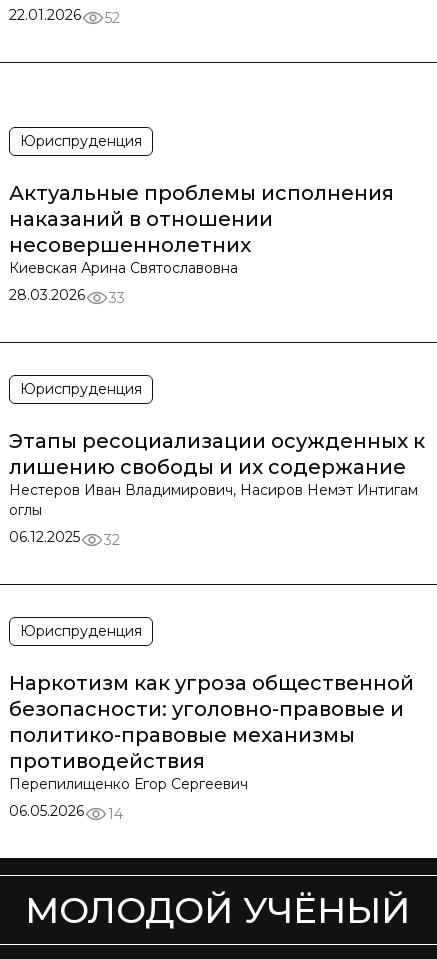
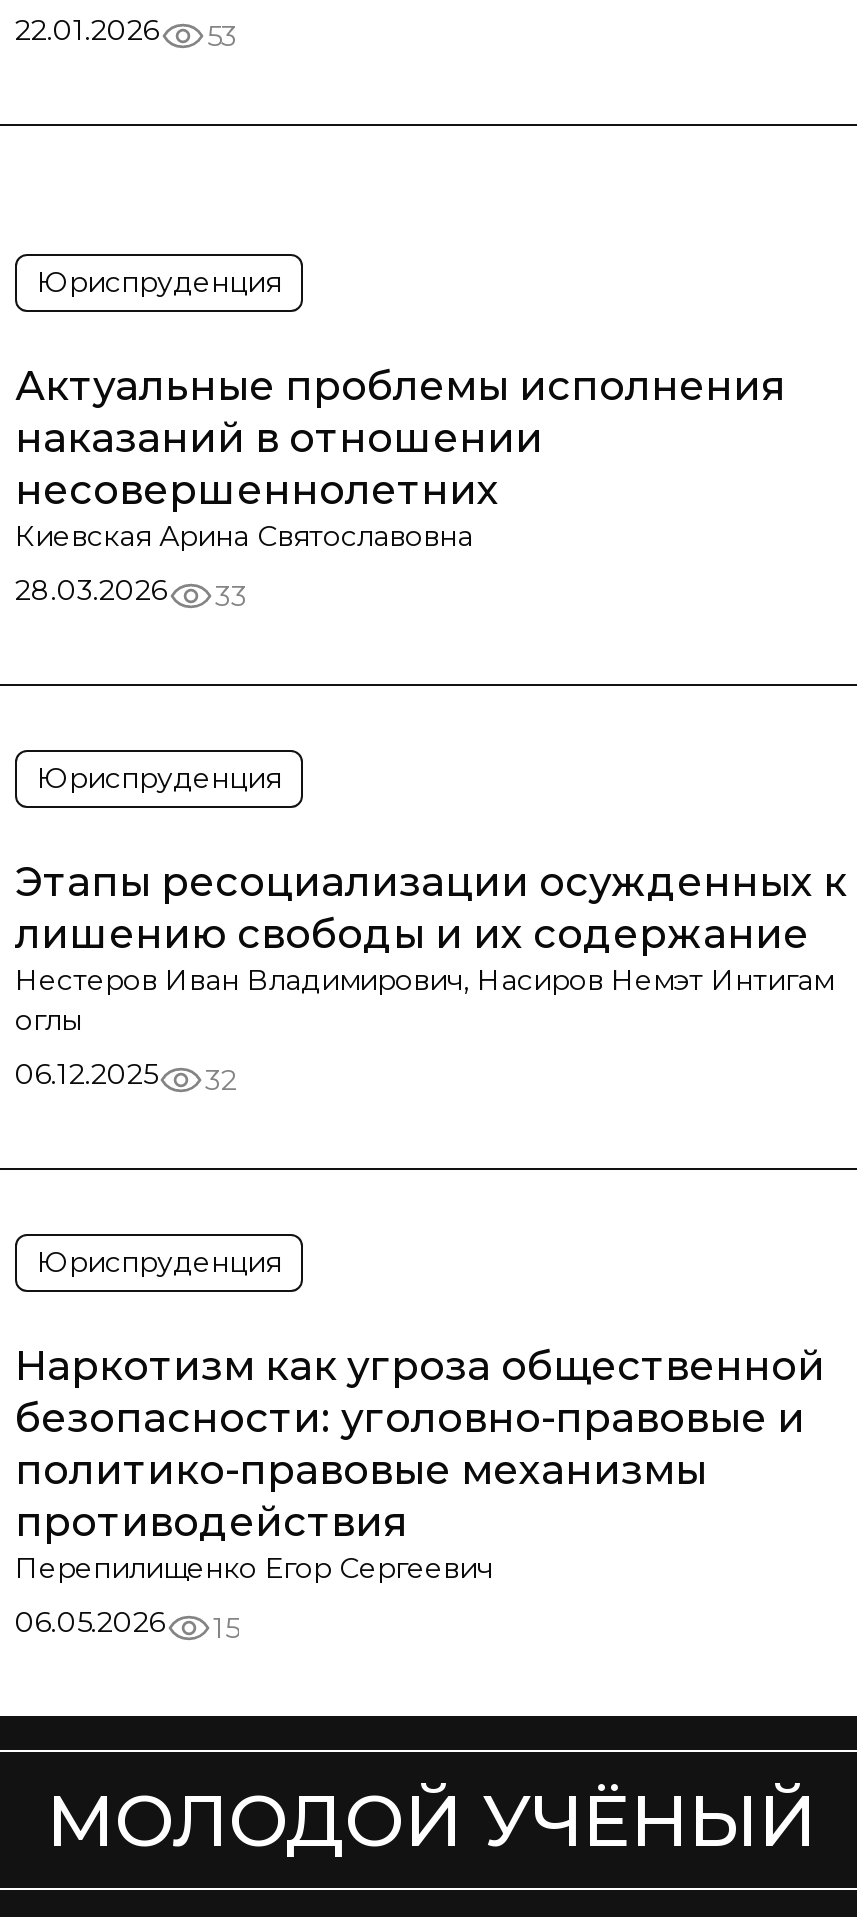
[9,6,120,26] 22.01.2026 52 -> [15,12,237,53] 22.01.2026 53
[9,802,123,822] 06.05.2026 14 -> [15,1604,239,1645] 06.05.2026 15

